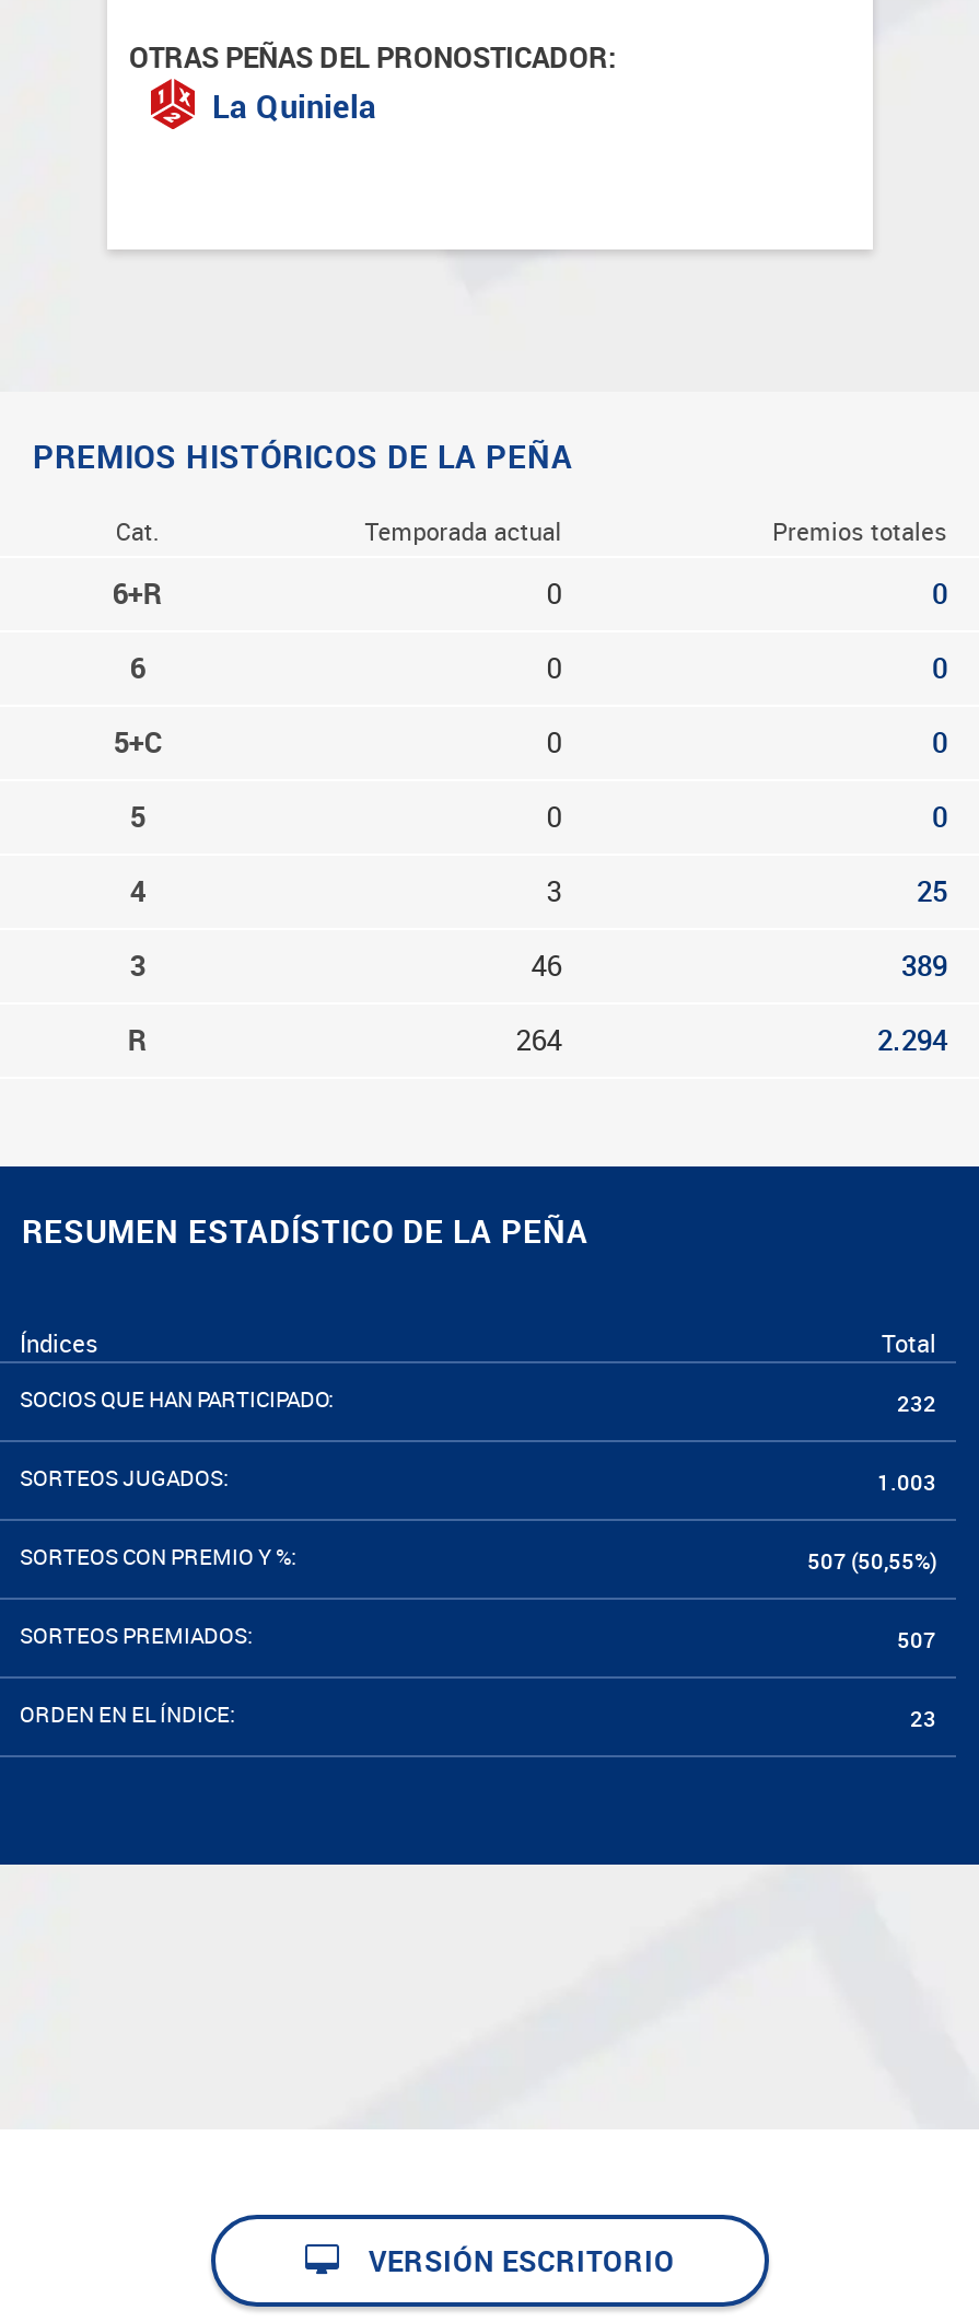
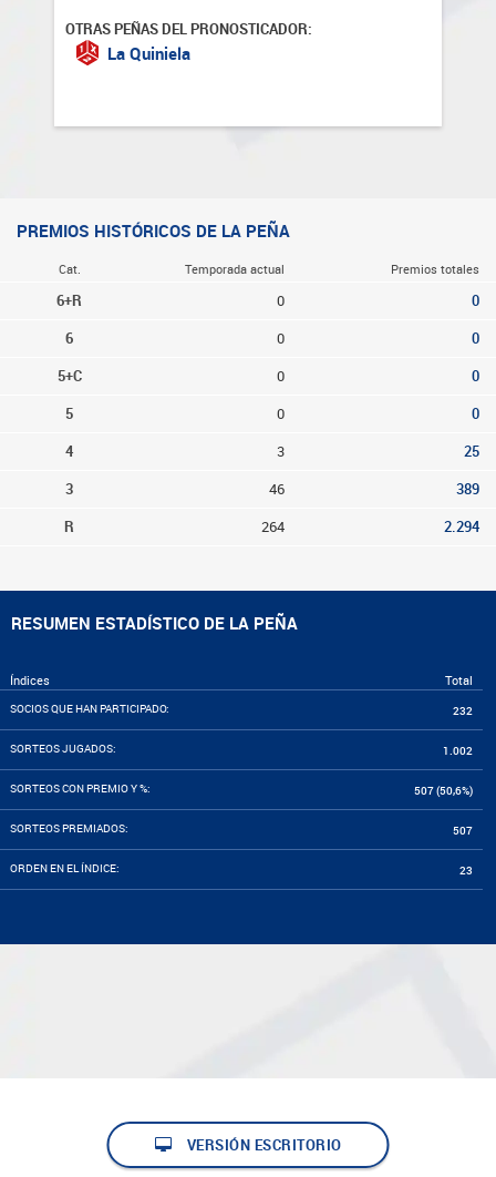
[877,1470,936,1496] 1.003 -> [443,745,473,758] 1.002
[807,1549,936,1575] 507 (50,55%) -> [414,784,473,798] 507 (50,6%)

